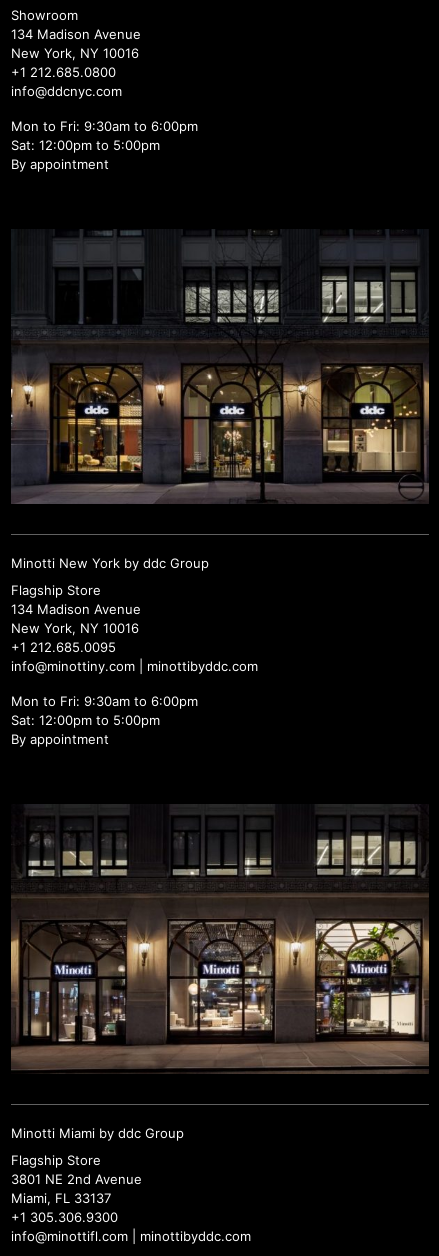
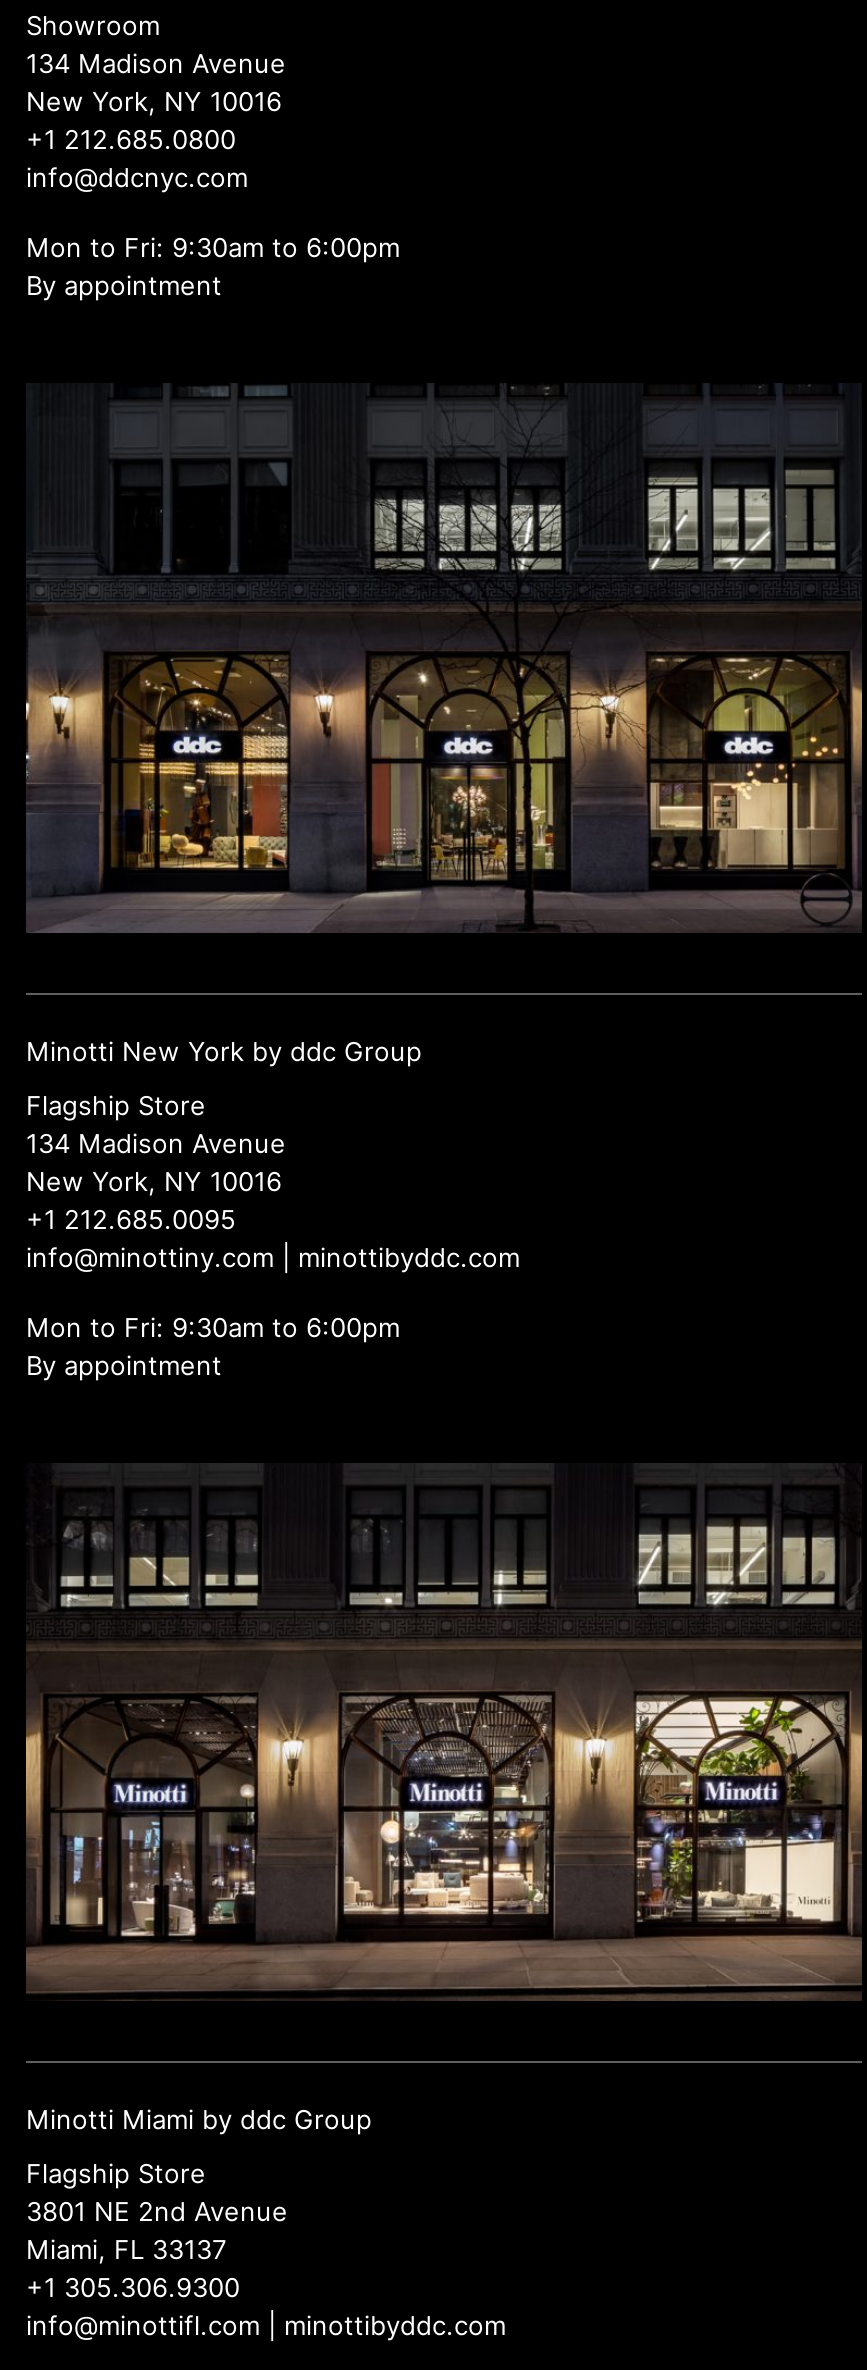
[11,137,160,153] Sat: 12:00pm to 5:00pm -> none
[11,712,160,728] Sat: 12:00pm to 5:00pm -> none

